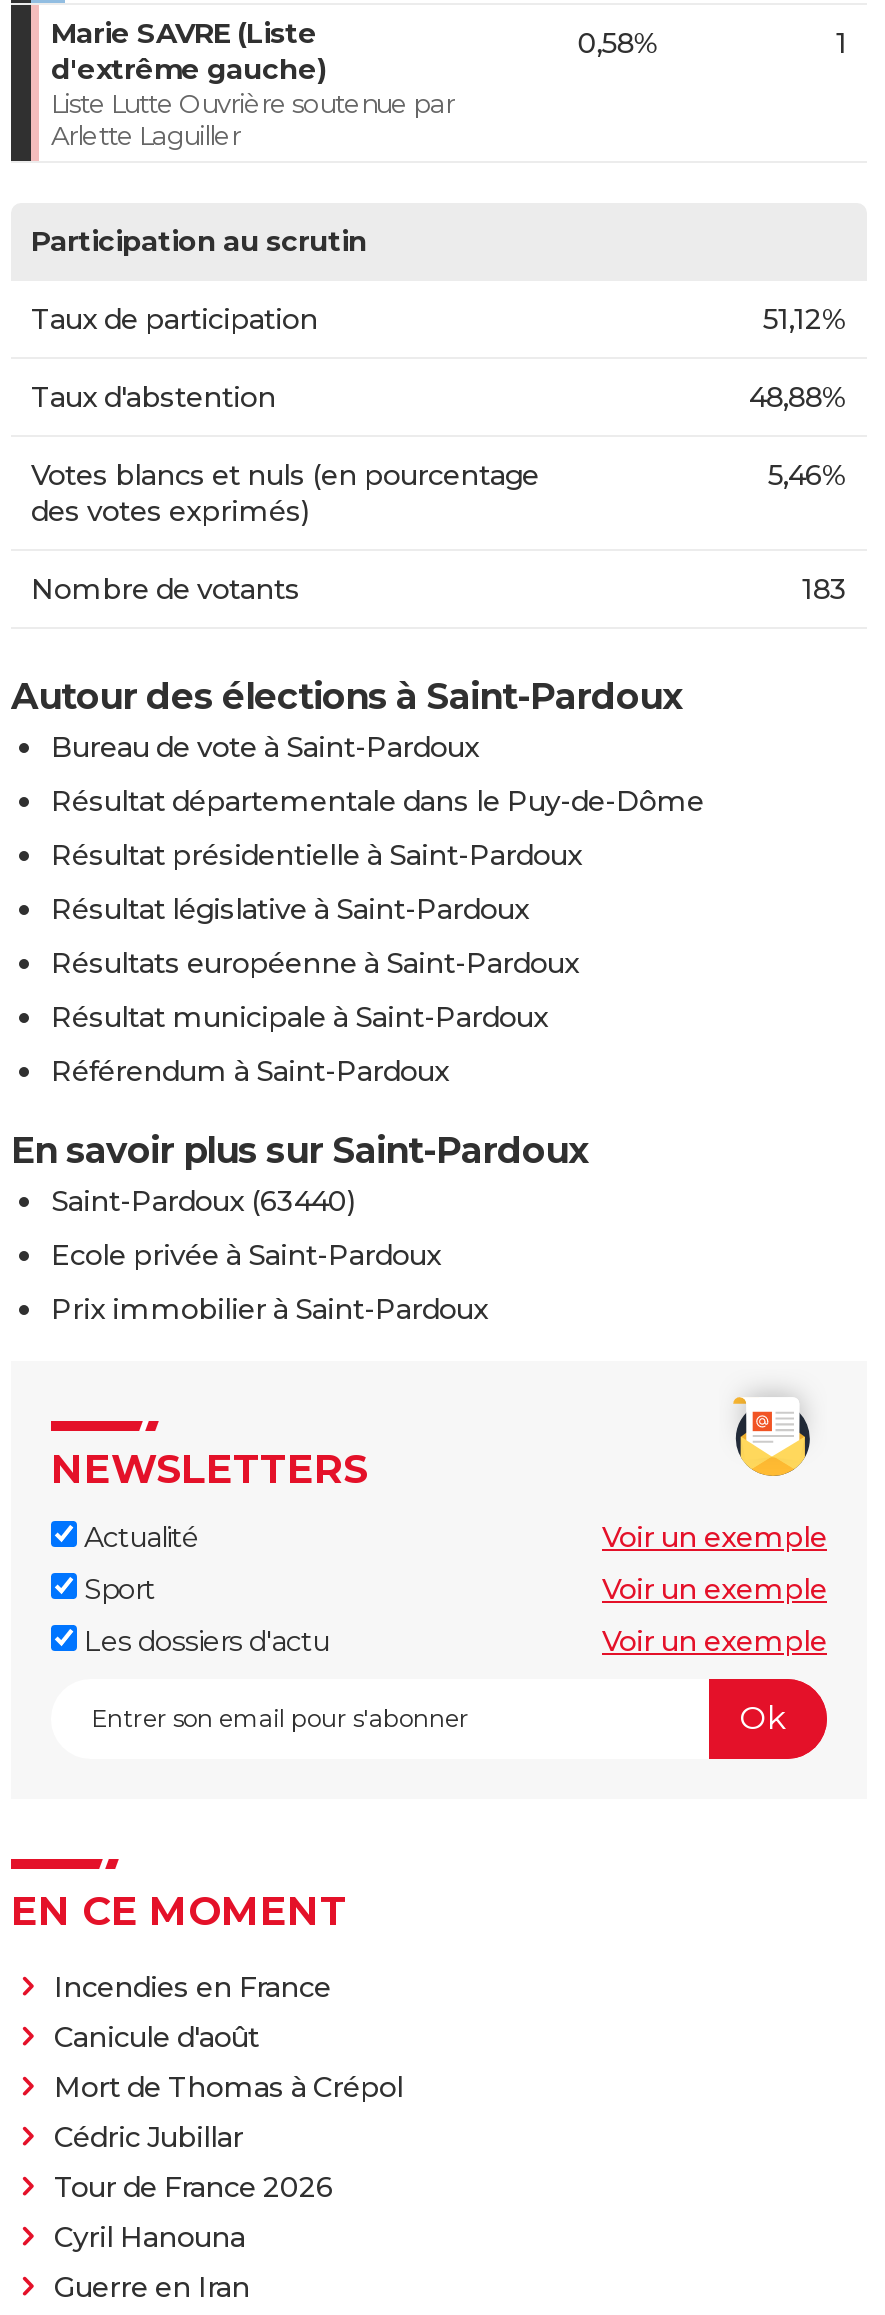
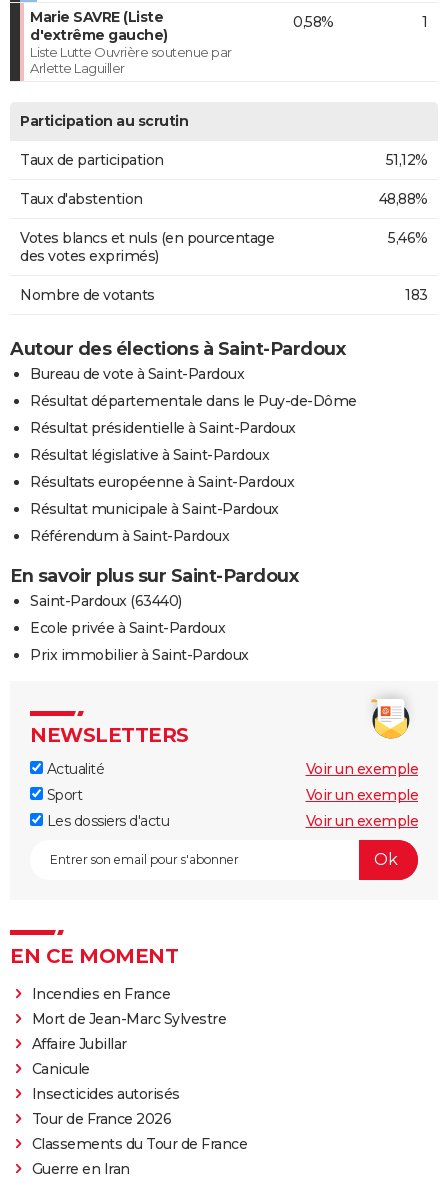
[54,2018,403,2154] Canicule d'août | Mort de Thomas à Crépol | Cédric Jubillar -> [31,1009,226,1102] Mort de Jean-Marc Sylvestre | Affaire Jubillar | Canicule | Insecticides autorisés
[54,2218,245,2254] Cyril Hanouna -> [31,1134,247,1152] Classements du Tour de France

